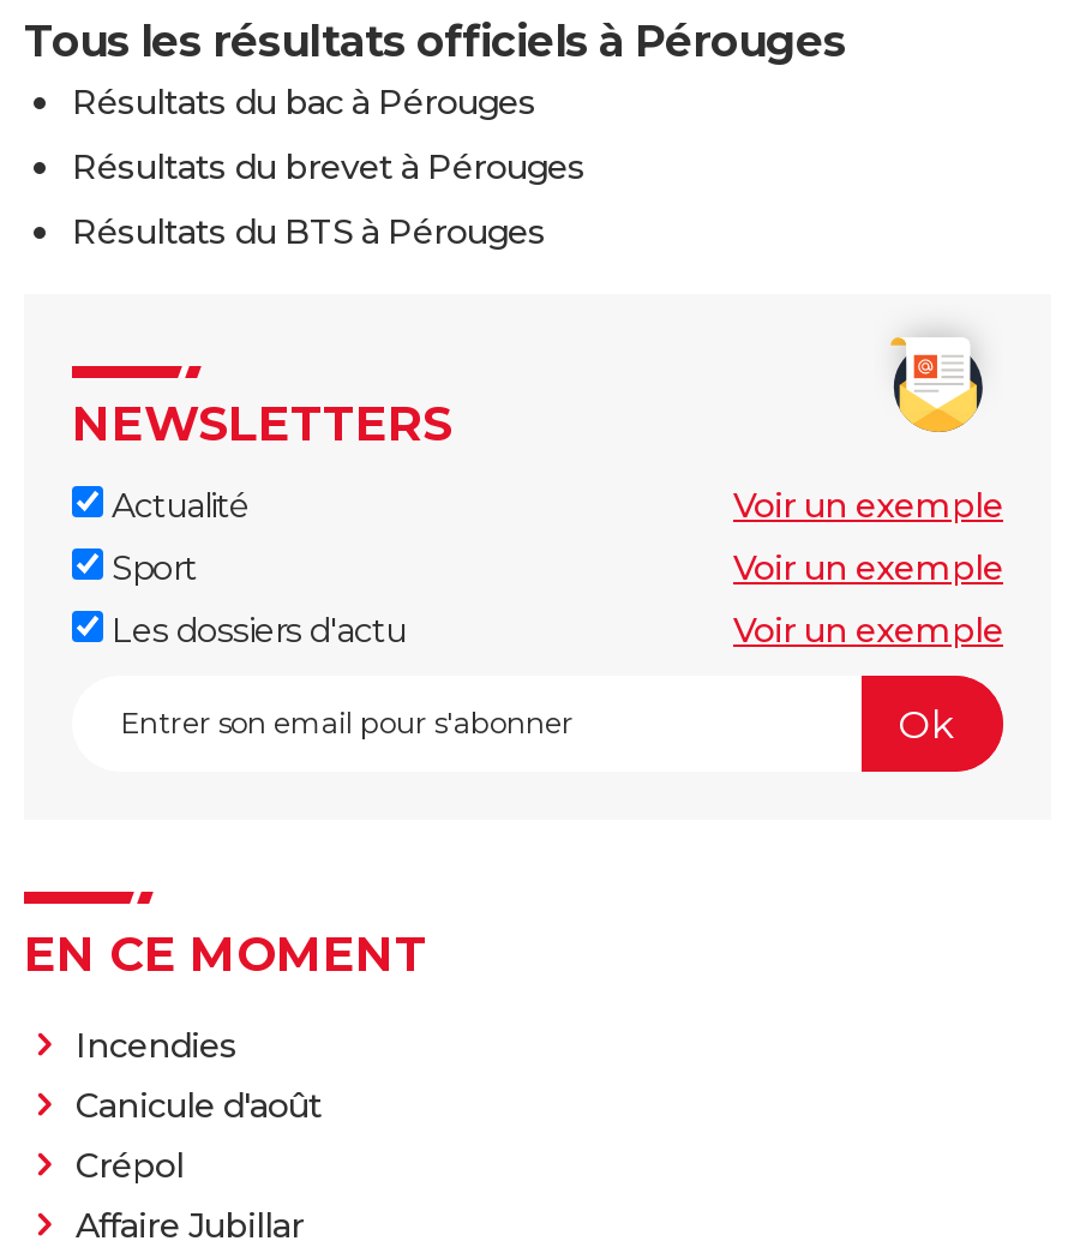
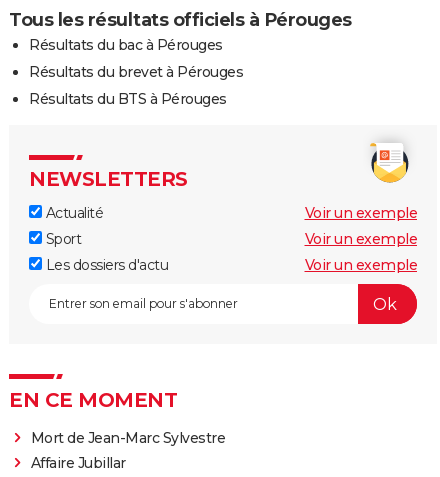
[76,1024,322,1187] Incendies | Canicule d'août | Crépol -> [30,429,225,447] Mort de Jean-Marc Sylvestre

